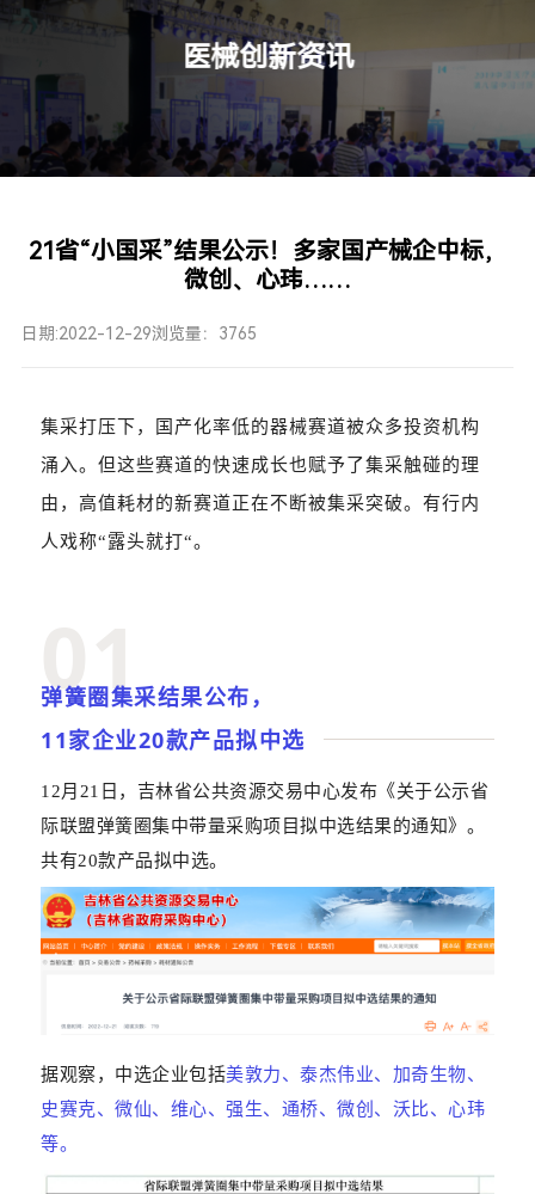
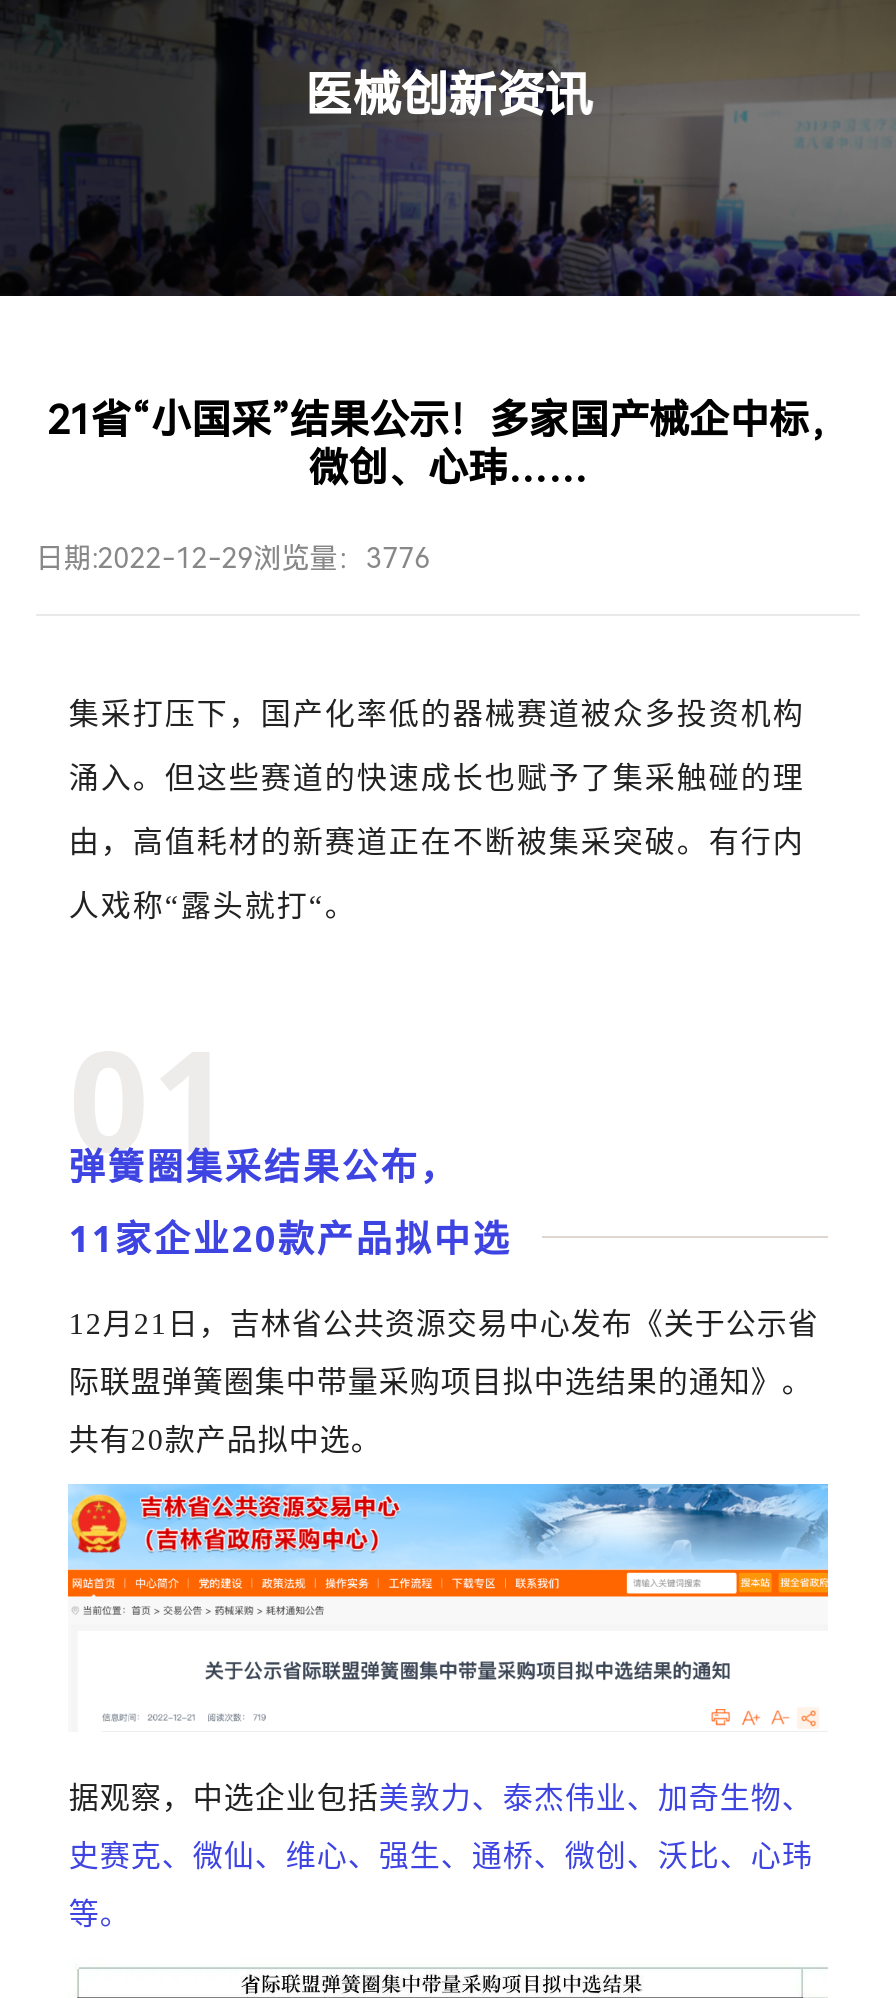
[21,324,257,343] 日期:2022-12-29浏览量：3765 -> [36,541,430,573] 日期:2022-12-29浏览量：3776

